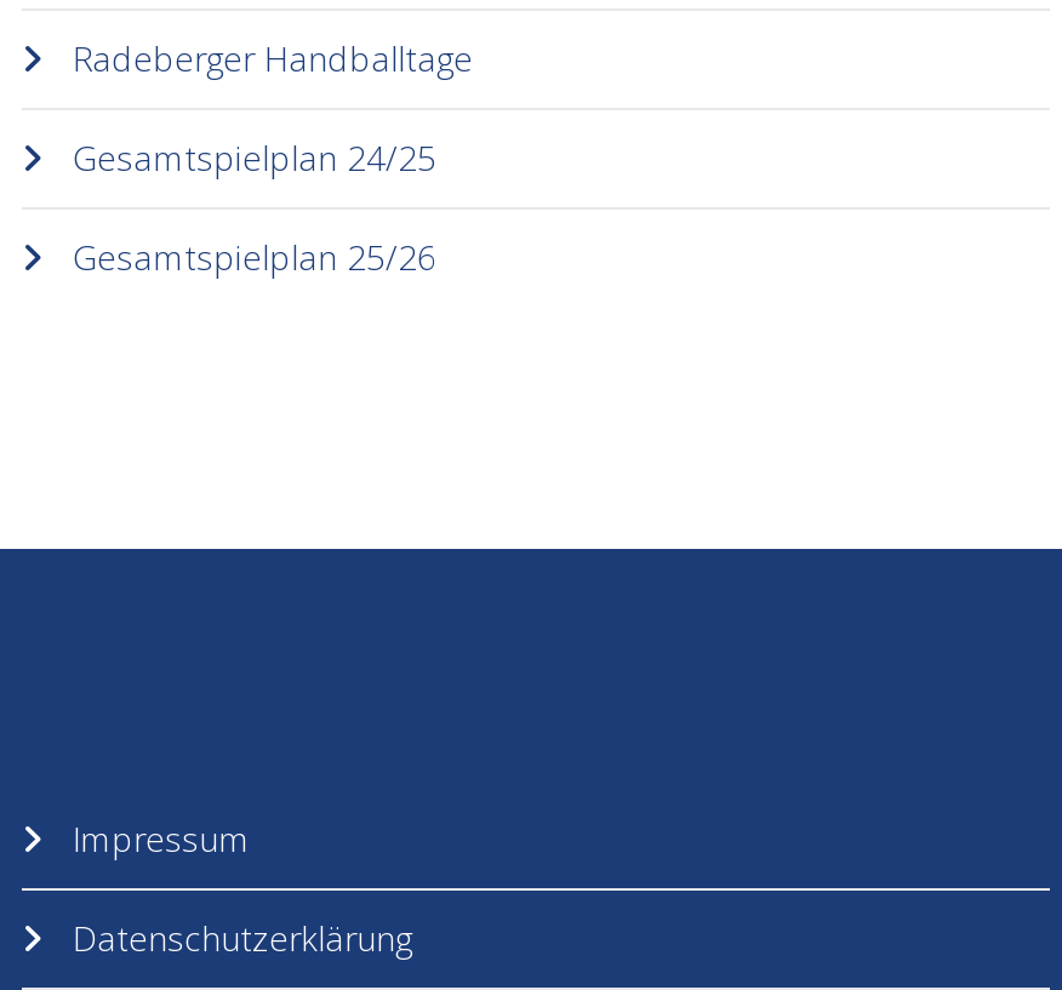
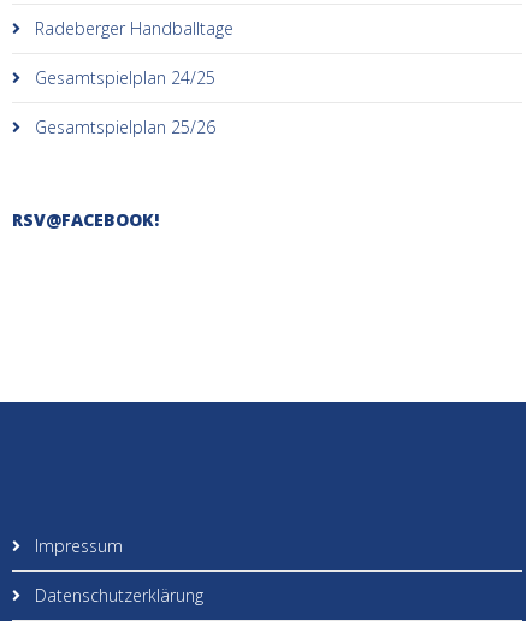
none -> [12,208,159,231] RSV@FACEBOOK!

